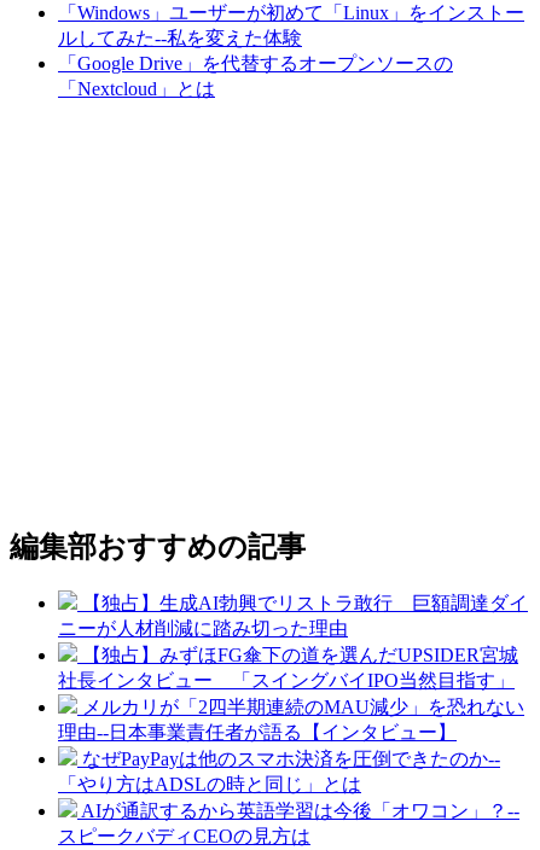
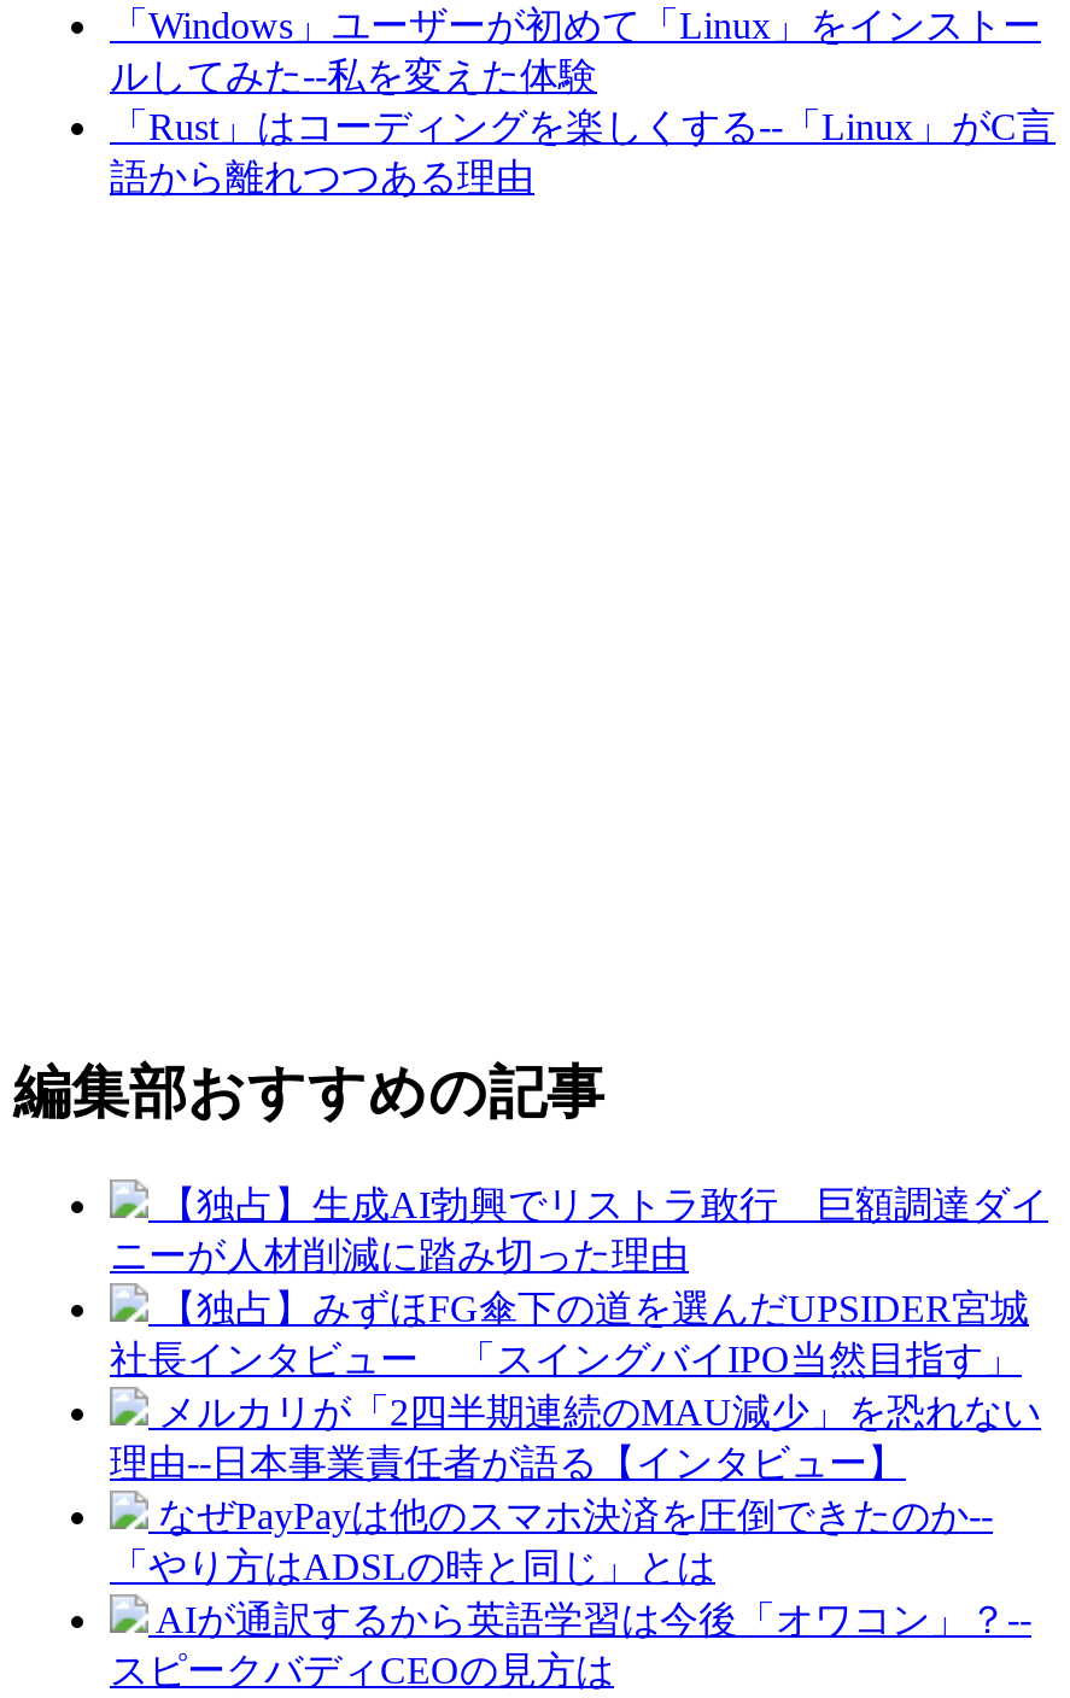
[58,53,453,99] 「Google Drive」を代替するオープンソースの | 「Nextcloud」とは -> [110,107,1056,199] 「Rust」はコーディングを楽しくする--「Linux」がC言 | 語から離れつつある理由

